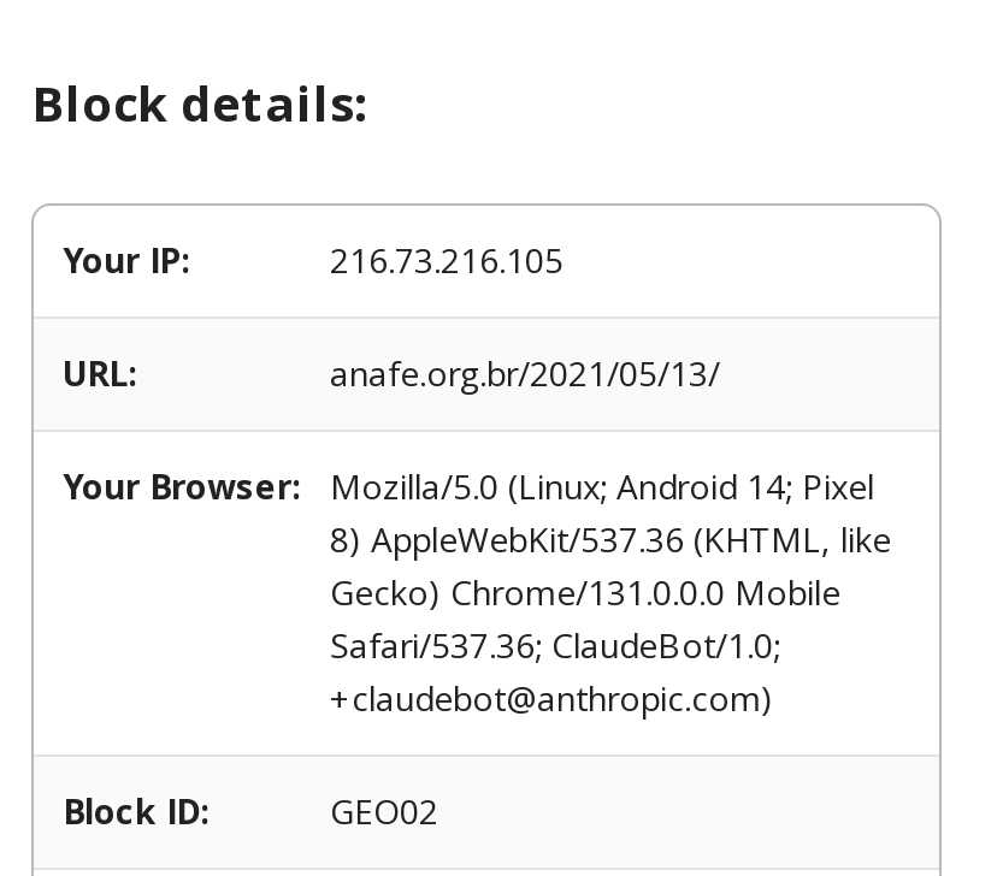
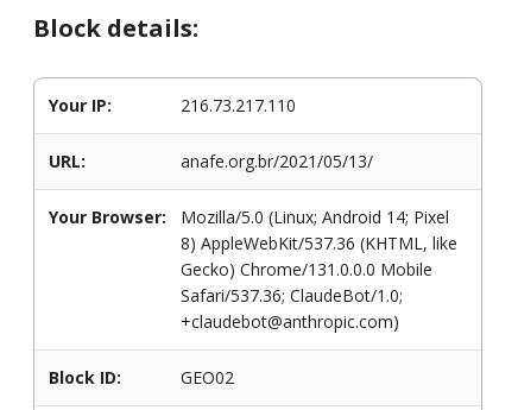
[330,237,564,283] 216.73.216.105 -> [181,94,296,116] 216.73.217.110

